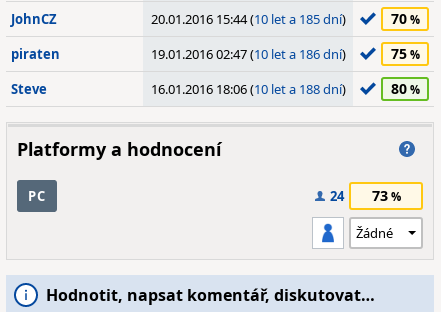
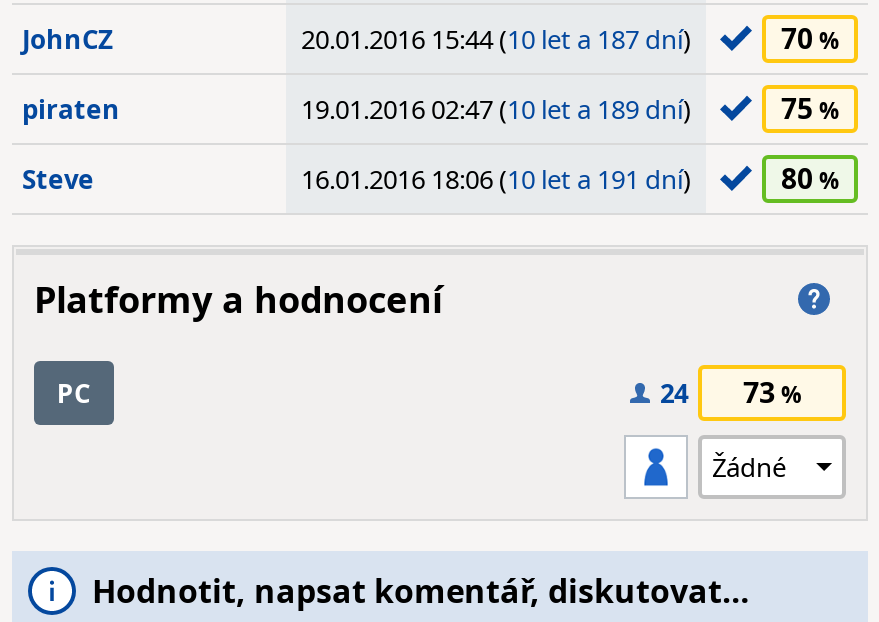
[150,10,345,28] 20.01.2016 15:44 (10 let a 185 dní) -> [301,21,691,57] 20.01.2016 15:44 (10 let a 187 dní)
[150,45,345,63] 19.01.2016 02:47 (10 let a 186 dní) -> [301,91,691,127] 19.01.2016 02:47 (10 let a 189 dní)
[150,80,345,98] 16.01.2016 18:06 (10 let a 188 dní) -> [301,161,691,197] 16.01.2016 18:06 (10 let a 191 dní)

